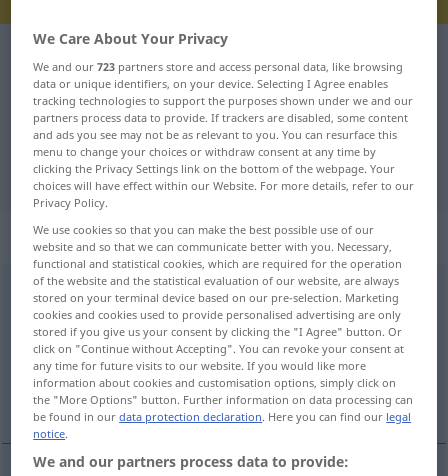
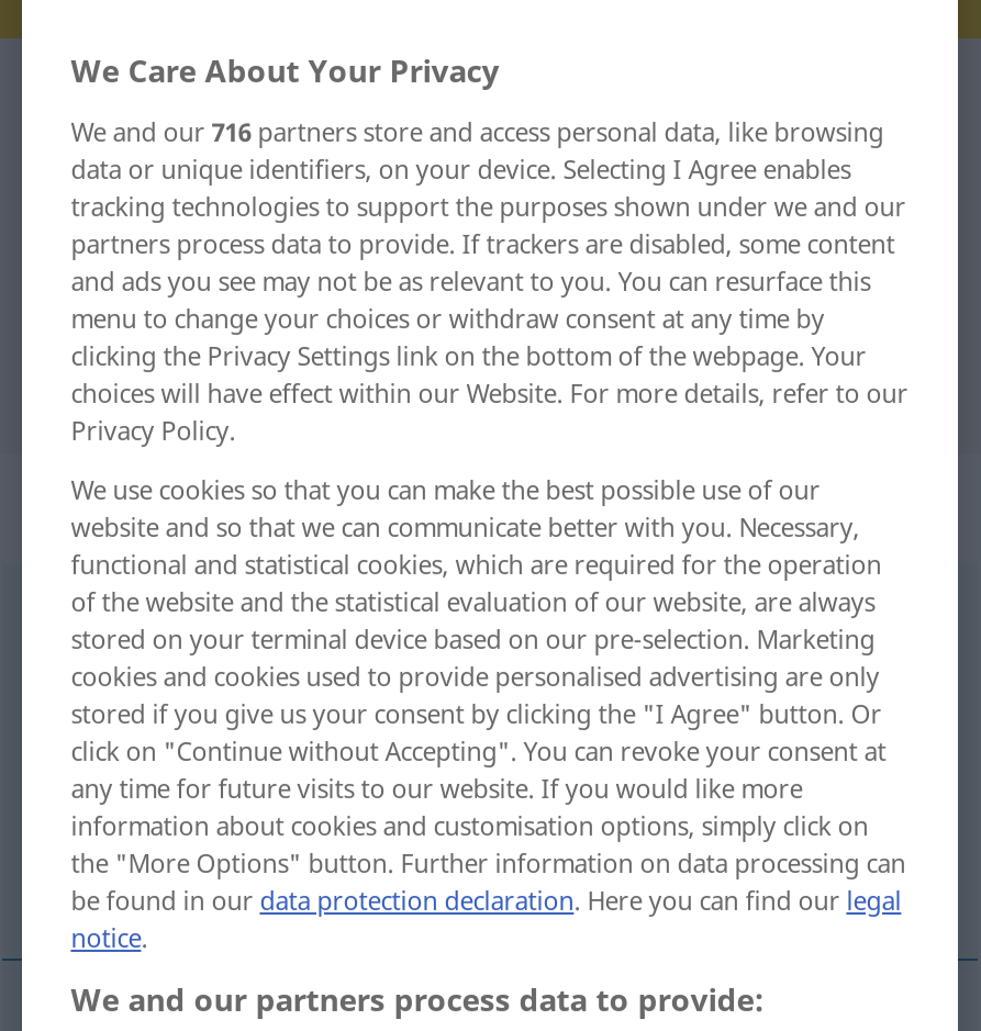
[33,58,403,73] We and our 723 partners store and access personal data, like browsing -> [71,114,884,147] We and our 716 partners store and access personal data, like browsing

